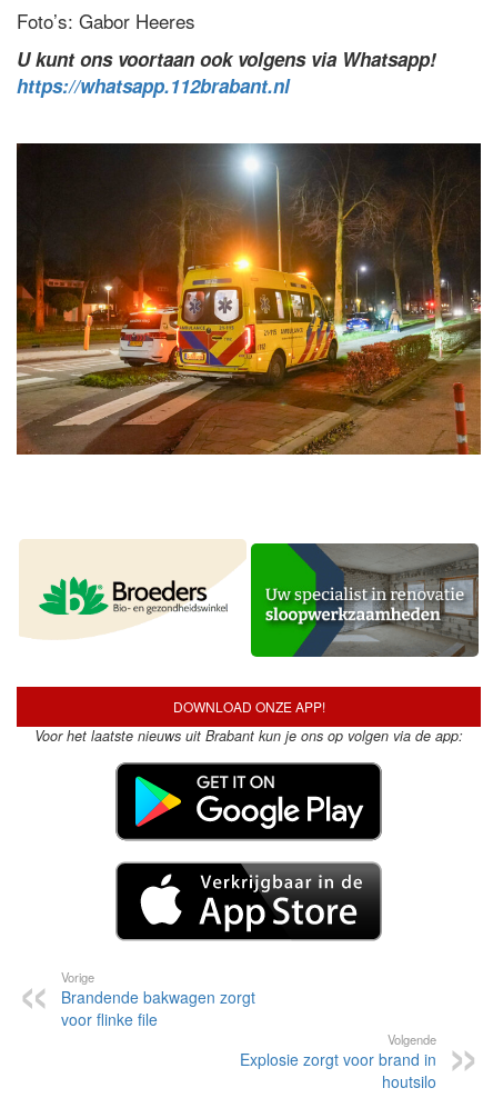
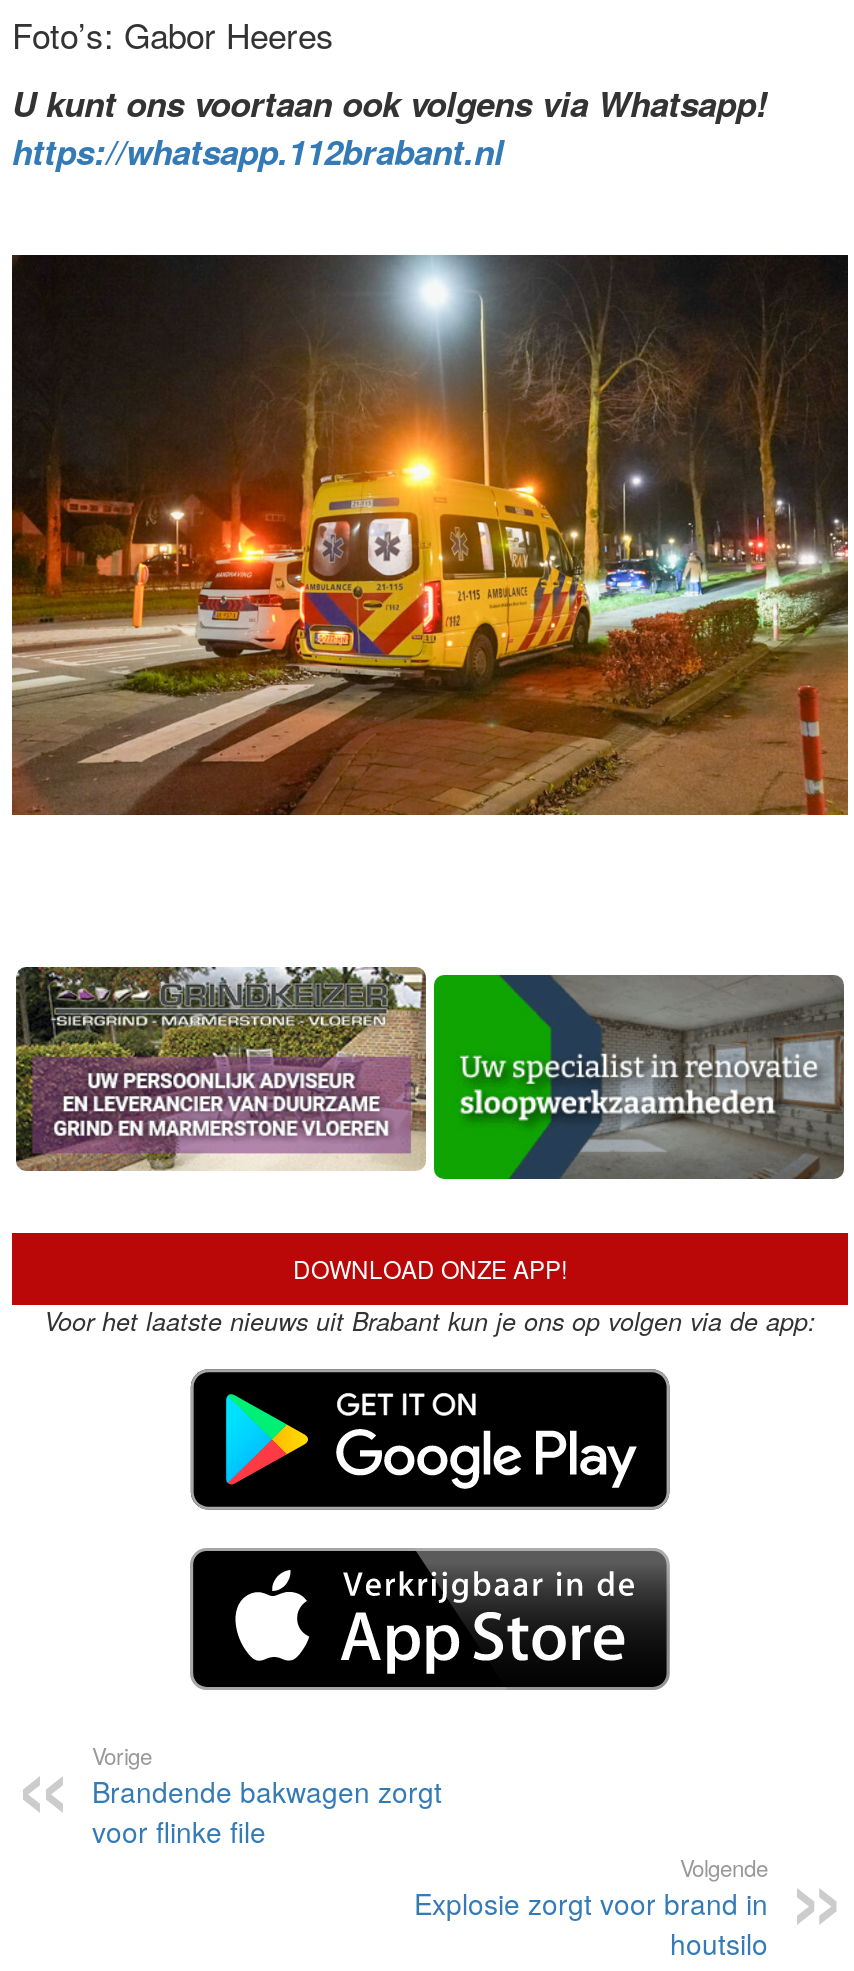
[19,539,246,652] [image] -> [14,965,428,1173] [image]

